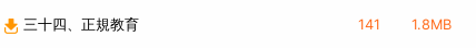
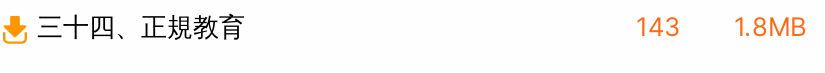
[358,17,451,33] 141 1.8MB -> [636,12,806,42] 143 1.8MB

